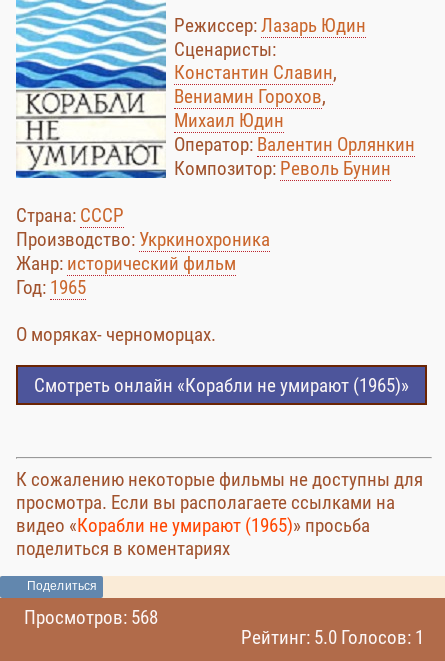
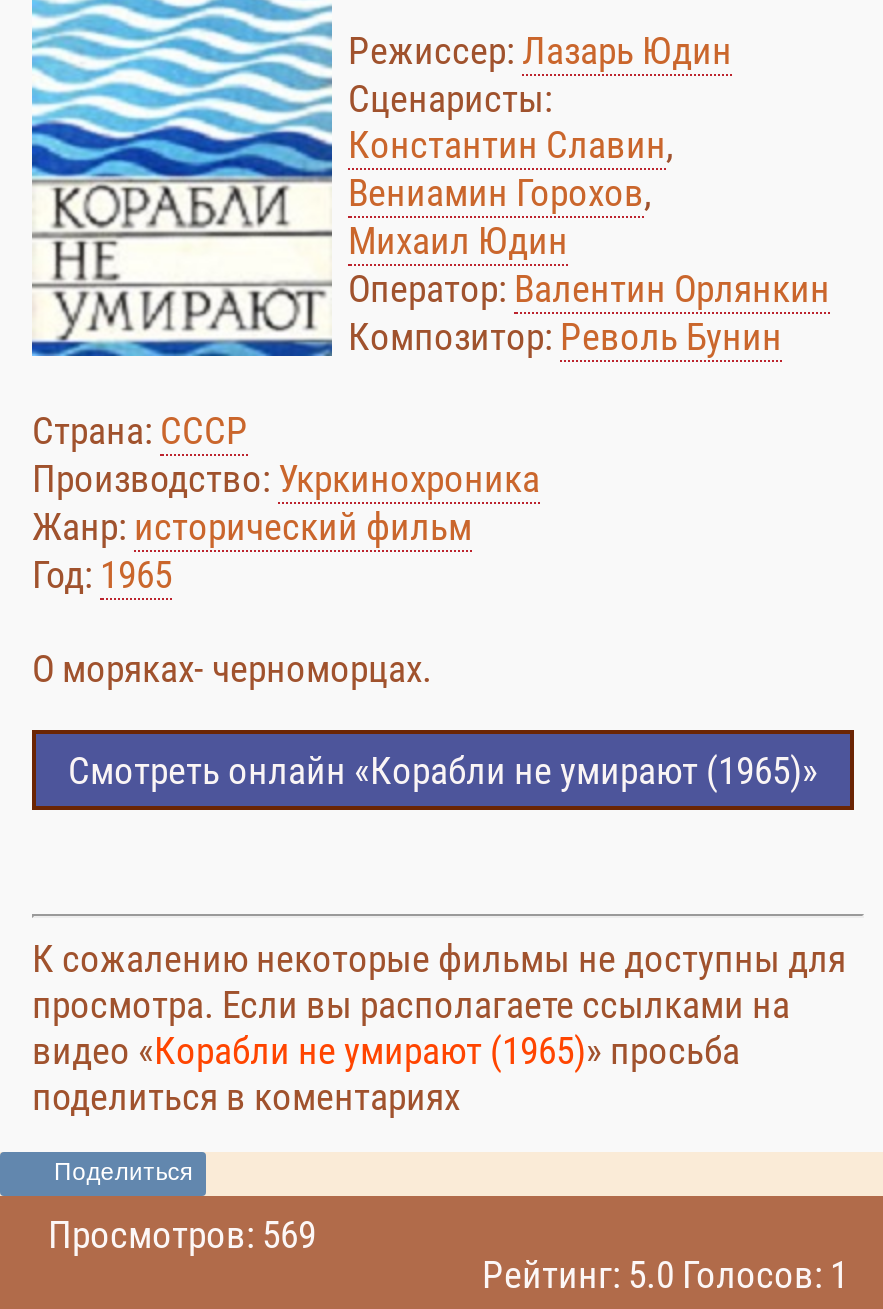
[24,606,158,629] Просмотров: 568 -> [48,1213,316,1259] Просмотров: 569

